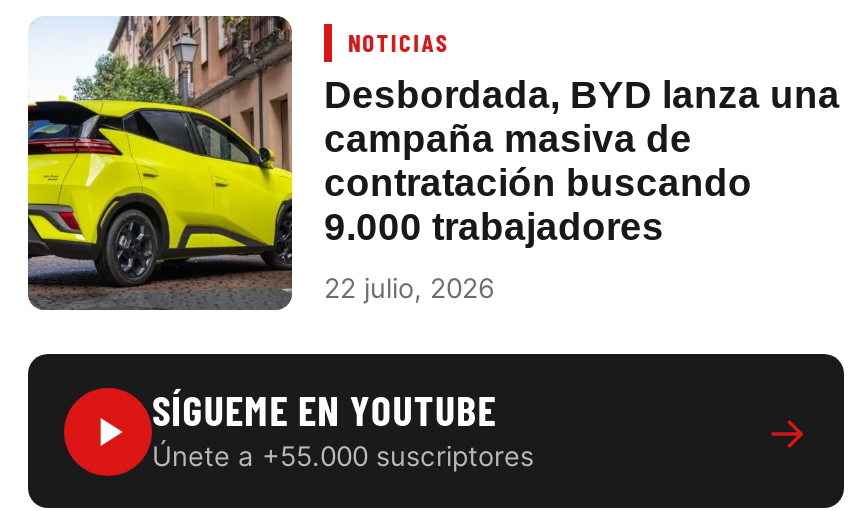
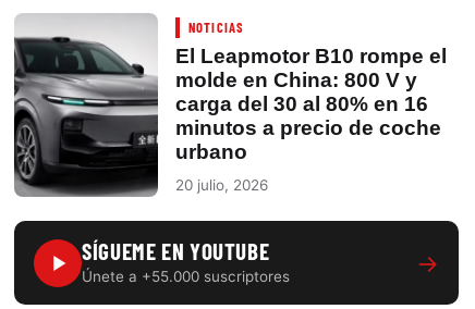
[26,16,840,308] [image] | Desbordada, BYD lanza una | campaña masiva de | contratación buscando | 9.000 trabajadores -> [13,14,447,195] [image] | El Leapmotor B10 rompe el | molde en China: 800 V y | carga del 30 al 80% en 16 | minutos a precio de coche | urbano
[324,272,494,304] 22 julio, 2026 -> [175,176,268,194] 20 julio, 2026

